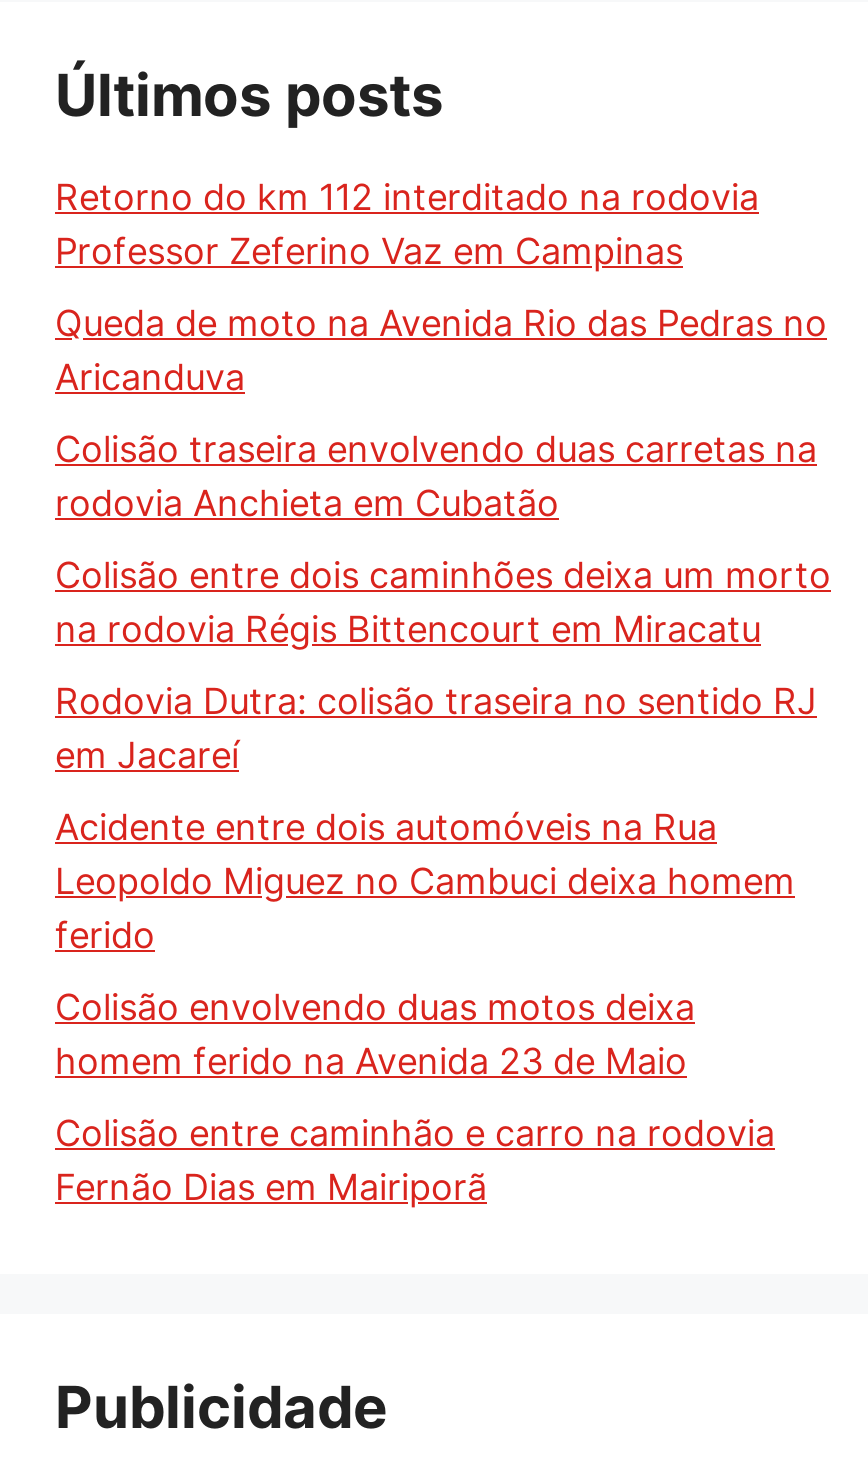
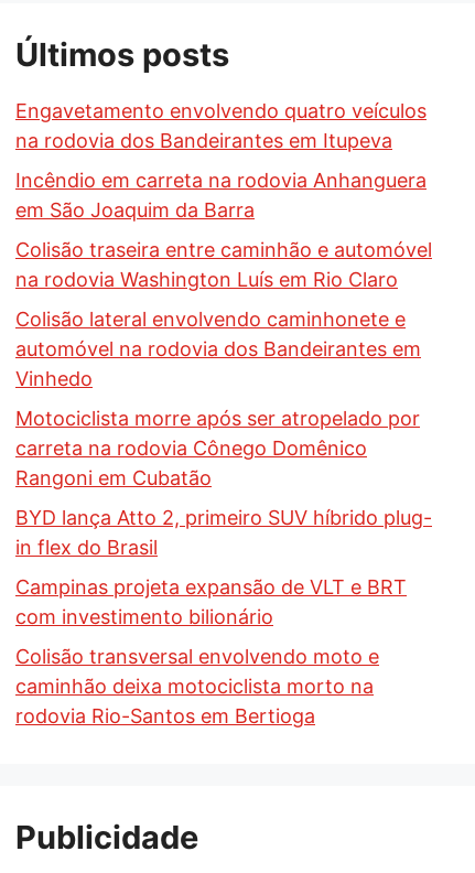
[55,175,759,271] Retorno do km 112 interditado na rodovia | Professor Zeferino Vaz em Campinas -> [15,99,427,152] Engavetamento envolvendo quatro veículos | na rodovia dos Bandeirantes em Itupeva
[55,301,827,397] Queda de moto na Avenida Rio das Pedras no | Aricanduva -> [15,168,427,221] Incêndio em carreta na rodovia Anhanguera | em São Joaquim da Barra
[55,427,817,523] Colisão traseira envolvendo duas carretas na | rodovia Anchieta em Cubatão -> [15,238,432,291] Colisão traseira entre caminhão e automóvel | na rodovia Washington Luís em Rio Claro
[55,553,831,649] Colisão entre dois caminhões deixa um morto | na rodovia Régis Bittencourt em Miracatu -> [15,307,421,390] Colisão lateral envolvendo caminhonete e | automóvel na rodovia dos Bandeirantes em | Vinhedo
[55,679,817,775] Rodovia Dutra: colisão traseira no sentido RJ | em Jacareí -> [15,406,420,489] Motociclista morre após ser atropelado por | carreta na rodovia Cônego Domênico | Rangoni em Cubatão
[55,805,795,955] Acidente entre dois automóveis na Rua | Leopoldo Miguez no Cambuci deixa homem | ferido -> [15,506,432,559] BYD lança Atto 2, primeiro SUV híbrido plug- | in flex do Brasil
[55,985,695,1081] Colisão envolvendo duas motos deixa | homem ferido na Avenida 23 de Maio -> [15,575,407,628] Campinas projeta expansão de VLT e BRT | com investimento bilionário
[55,1111,775,1207] Colisão entre caminhão e carro na rodovia | Fernão Dias em Mairiporã -> [15,644,379,727] Colisão transversal envolvendo moto e | caminhão deixa motociclista morto na | rodovia Rio-Santos em Bertioga

